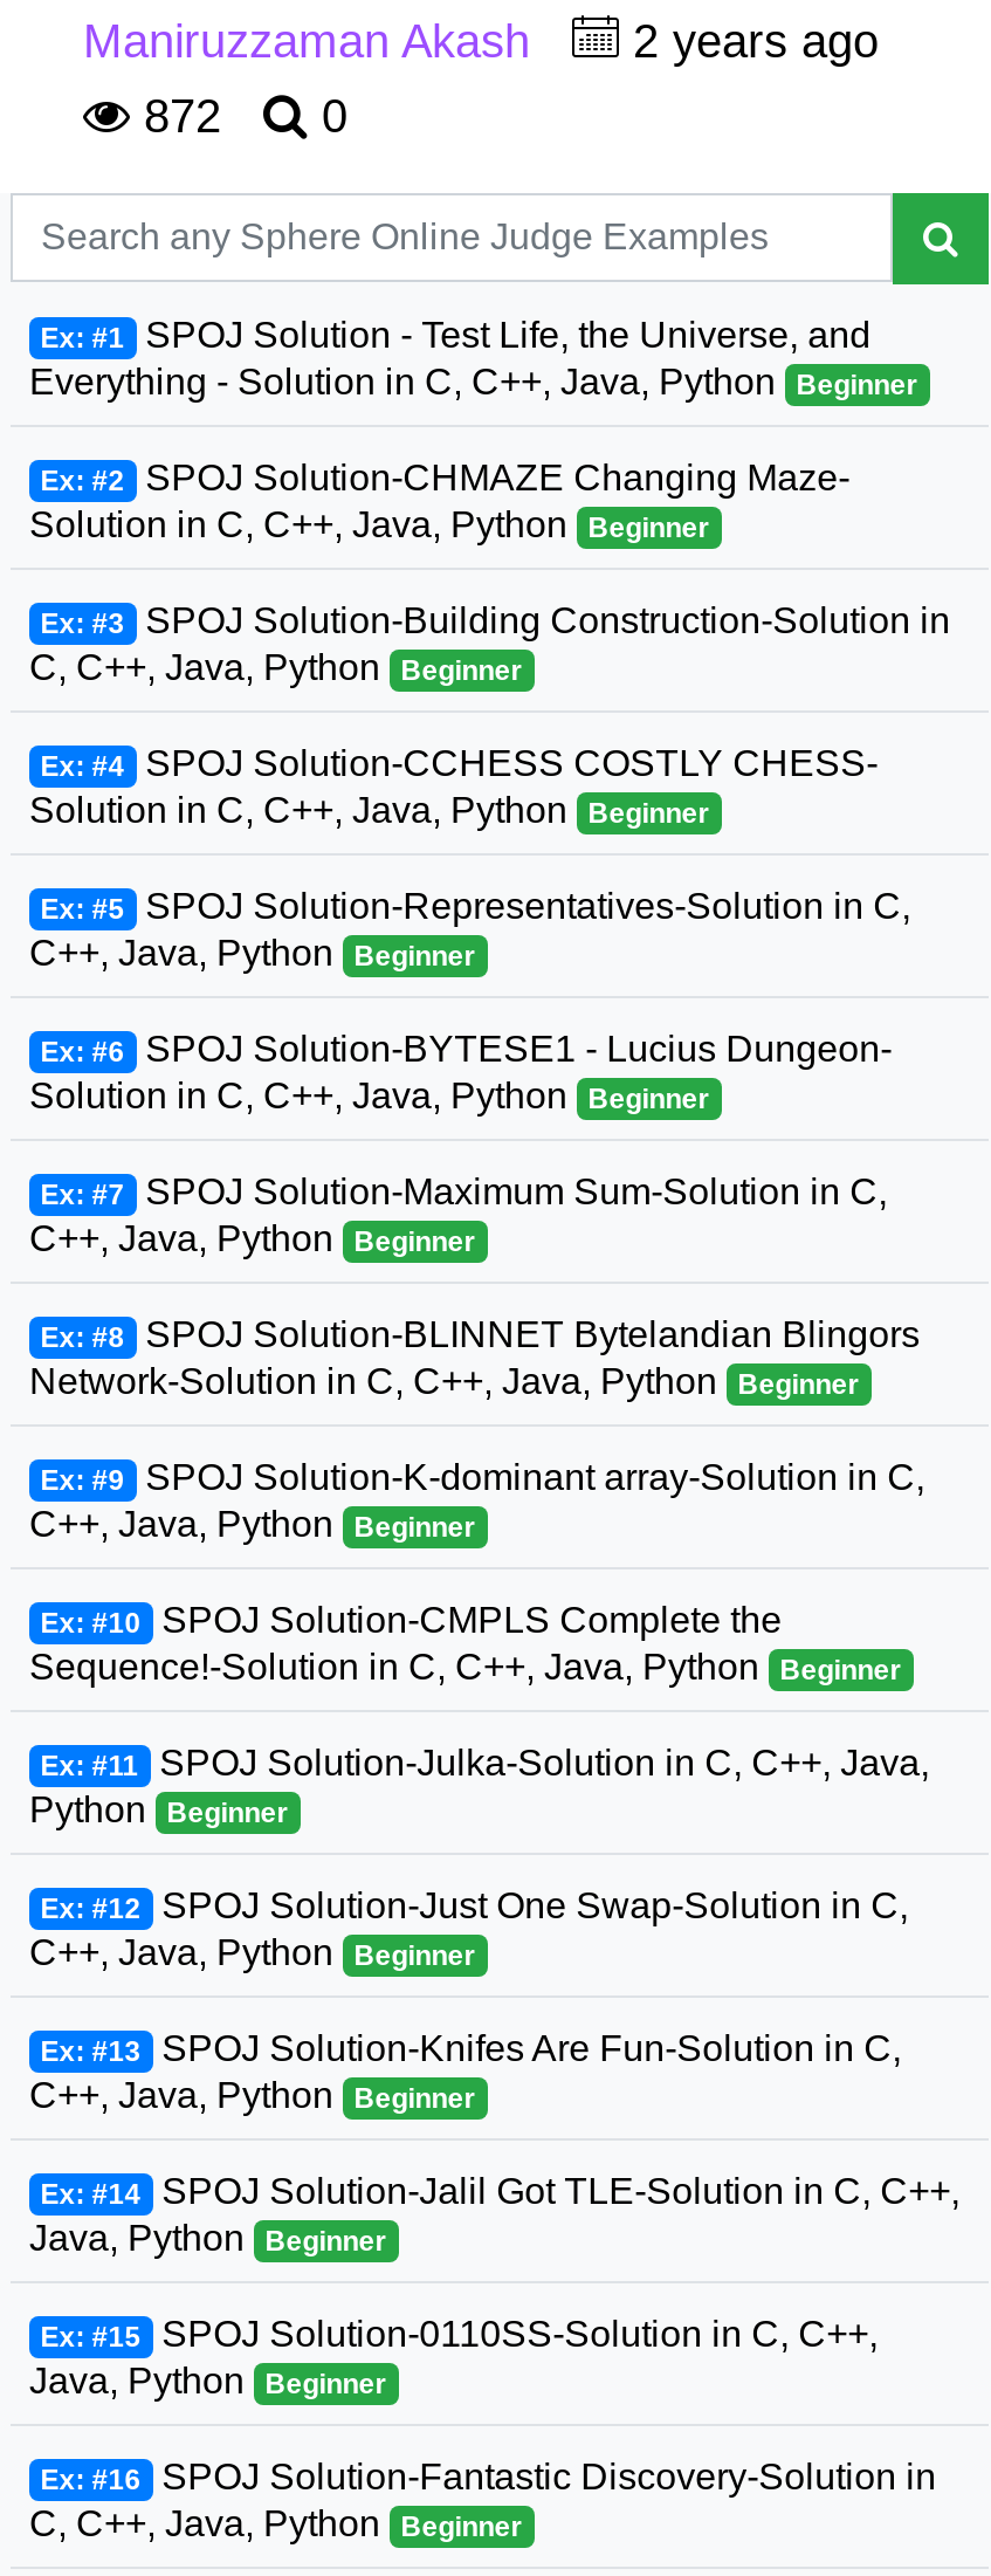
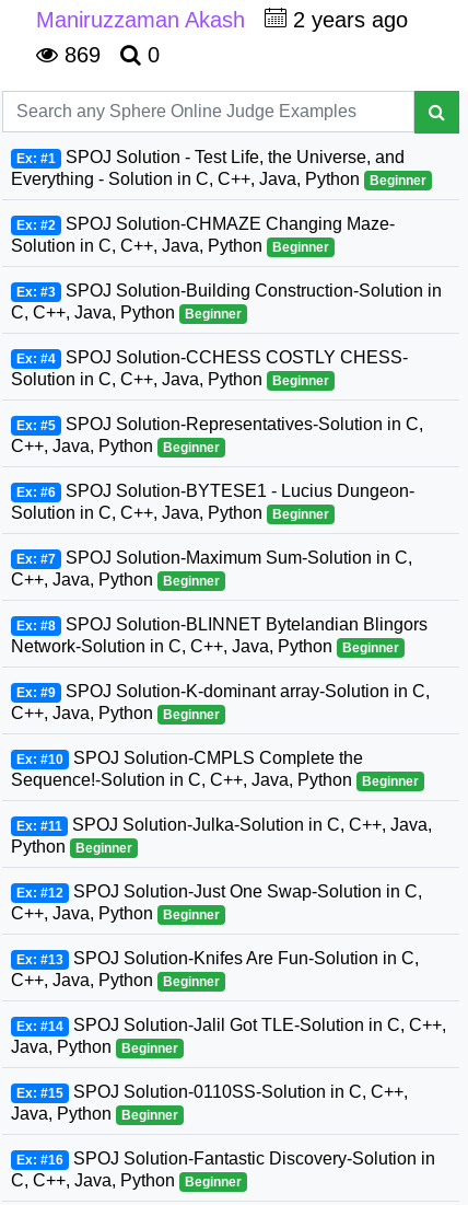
[130,90,347,142] 872 0 -> [58,43,160,67] 869 0

